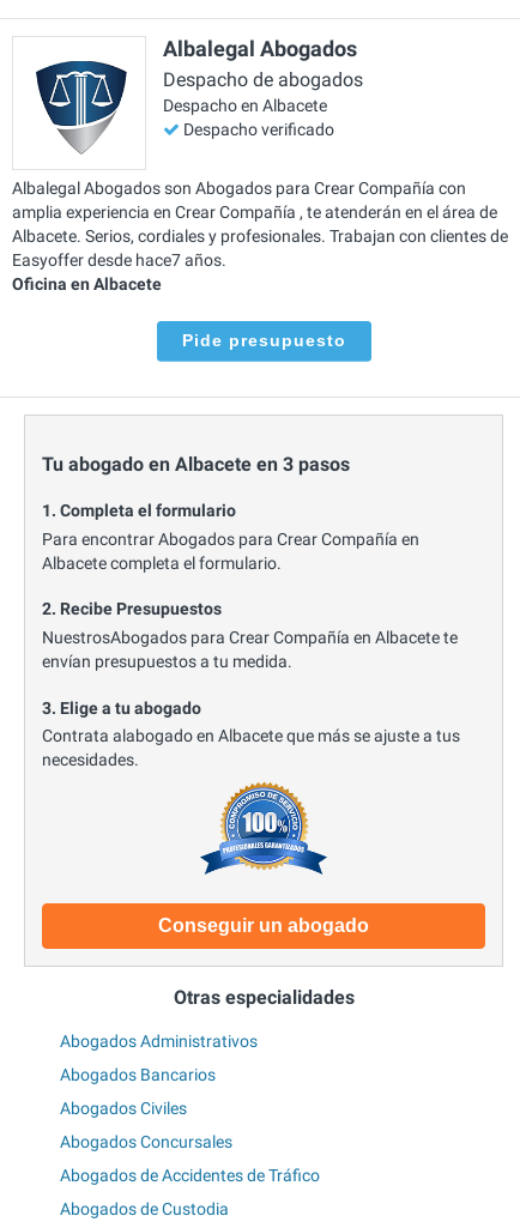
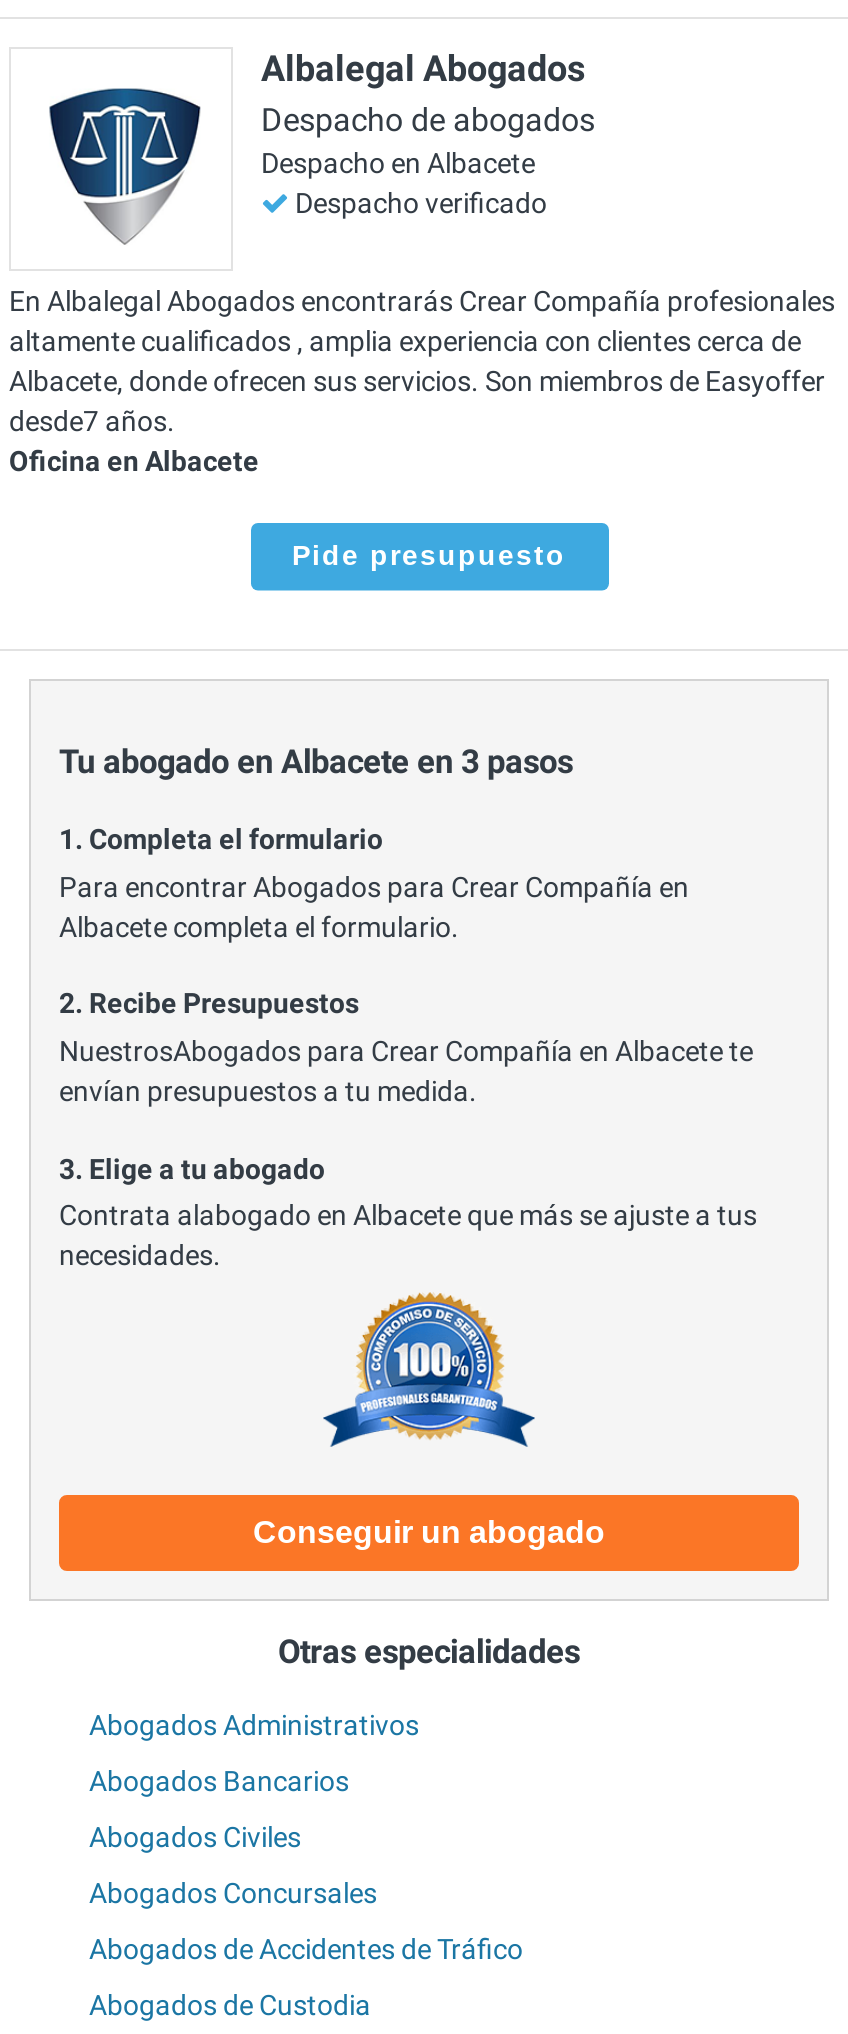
[12,179,508,270] Albalegal Abogados son Abogados para Crear Compañía con | amplia experiencia en Crear Compañía , te atenderán en el área de | Albacete. Serios, cordiales y profesionales. Trabajan con clientes de | Easyoffer desde hace7 años. -> [9,285,835,437] En Albalegal Abogados encontrarás Crear Compañía profesionales | altamente cualificados , amplia experiencia con clientes cerca de | Albacete, donde ofrecen sus servicios. Son miembros de Easyoffer | desde7 años.

